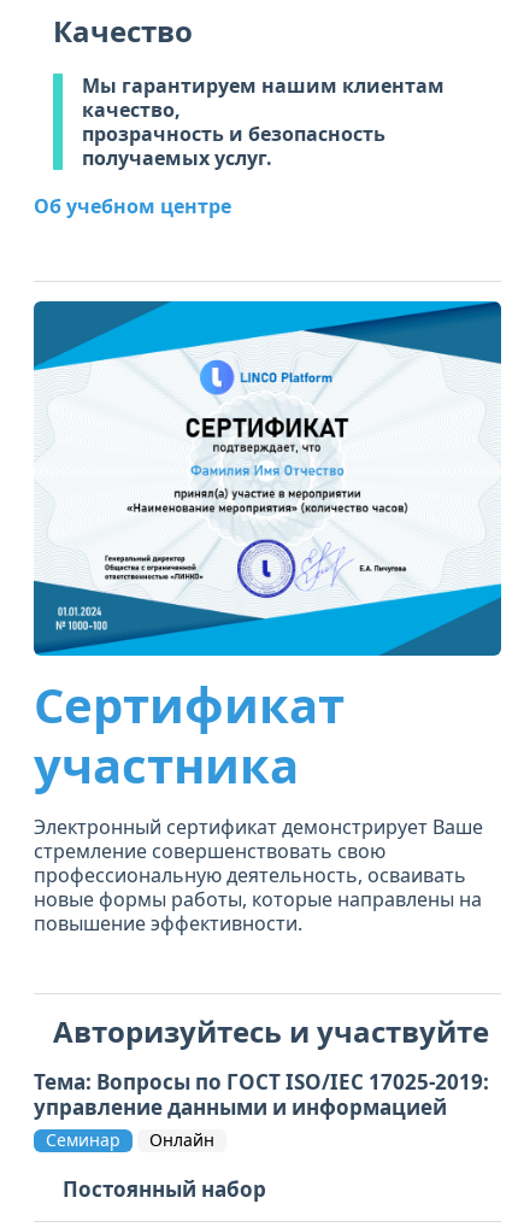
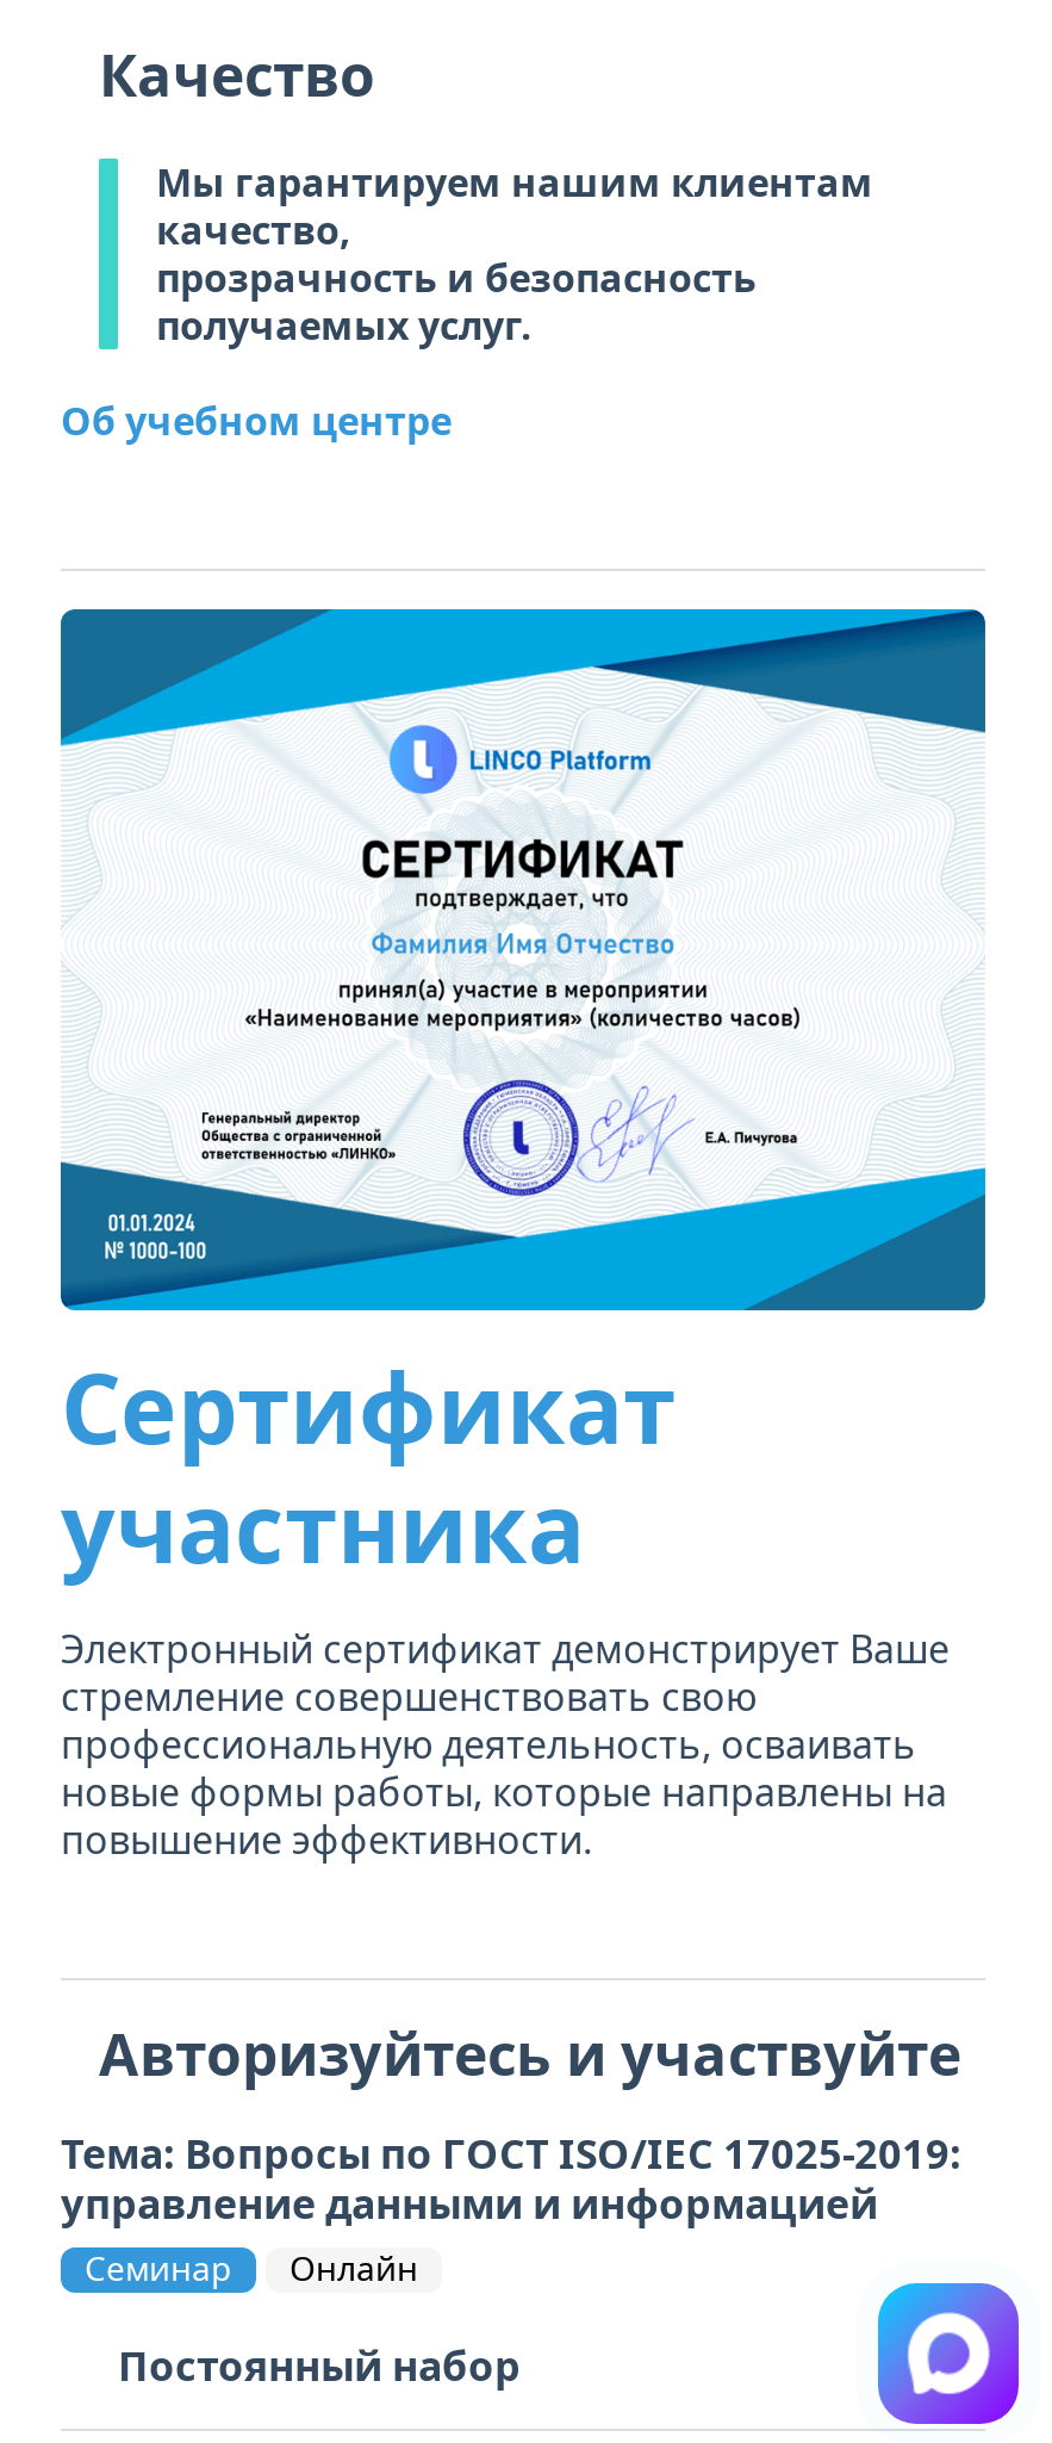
none -> [876,2281,1021,2426] [image]

